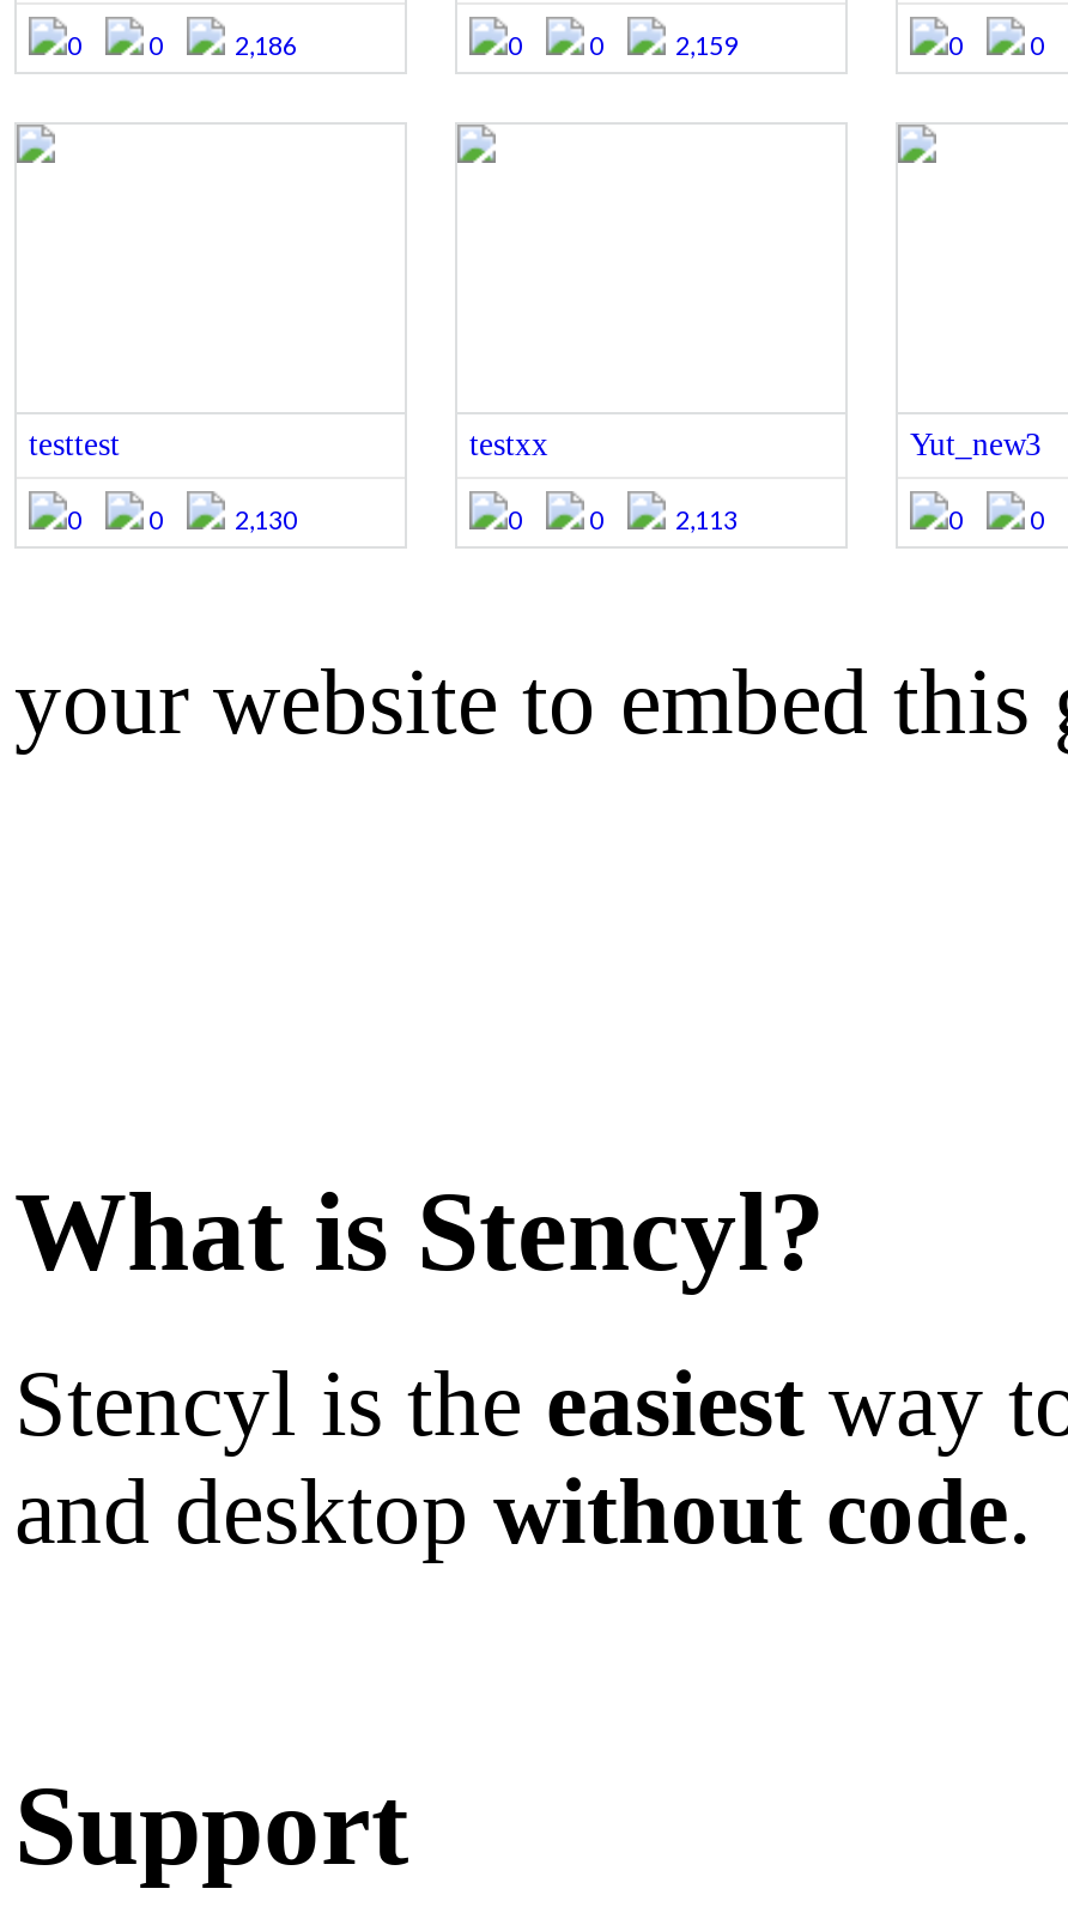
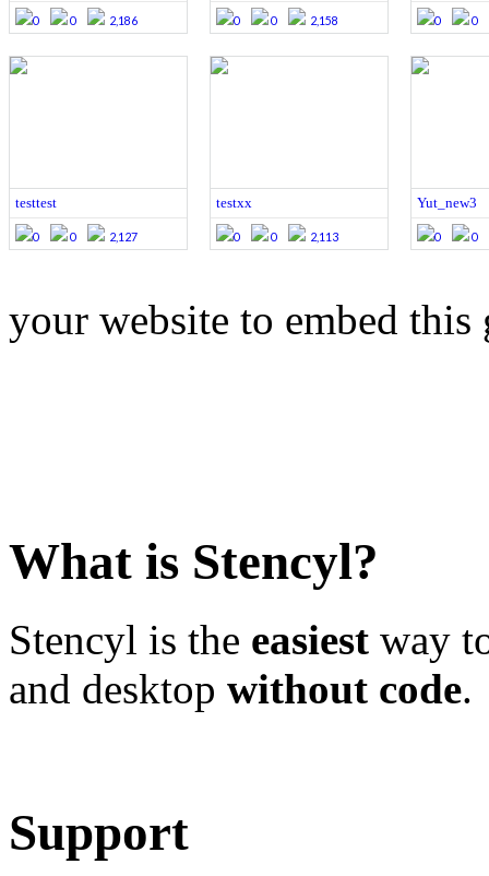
[670,30,738,61] 2,159 -> [308,14,338,28] 2,158
[230,504,297,535] 2,130 -> [107,230,138,244] 2,127

